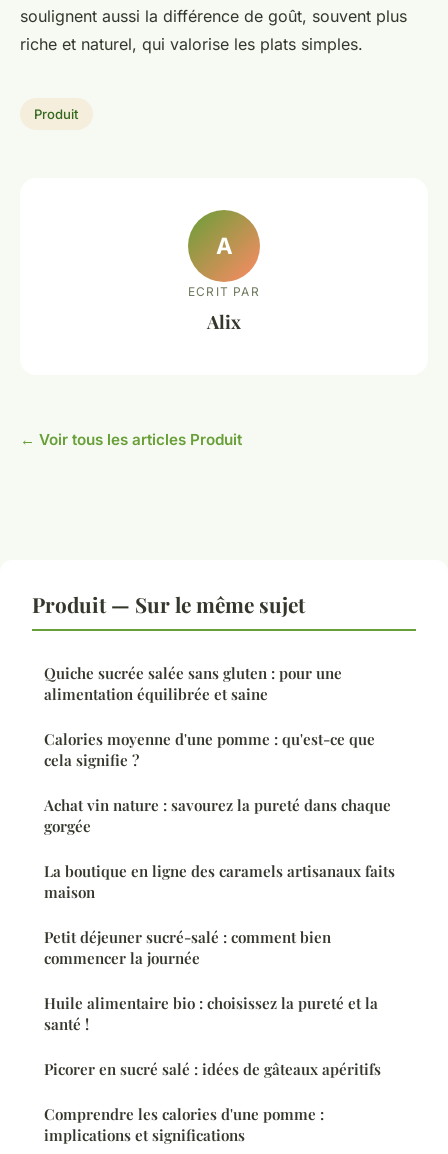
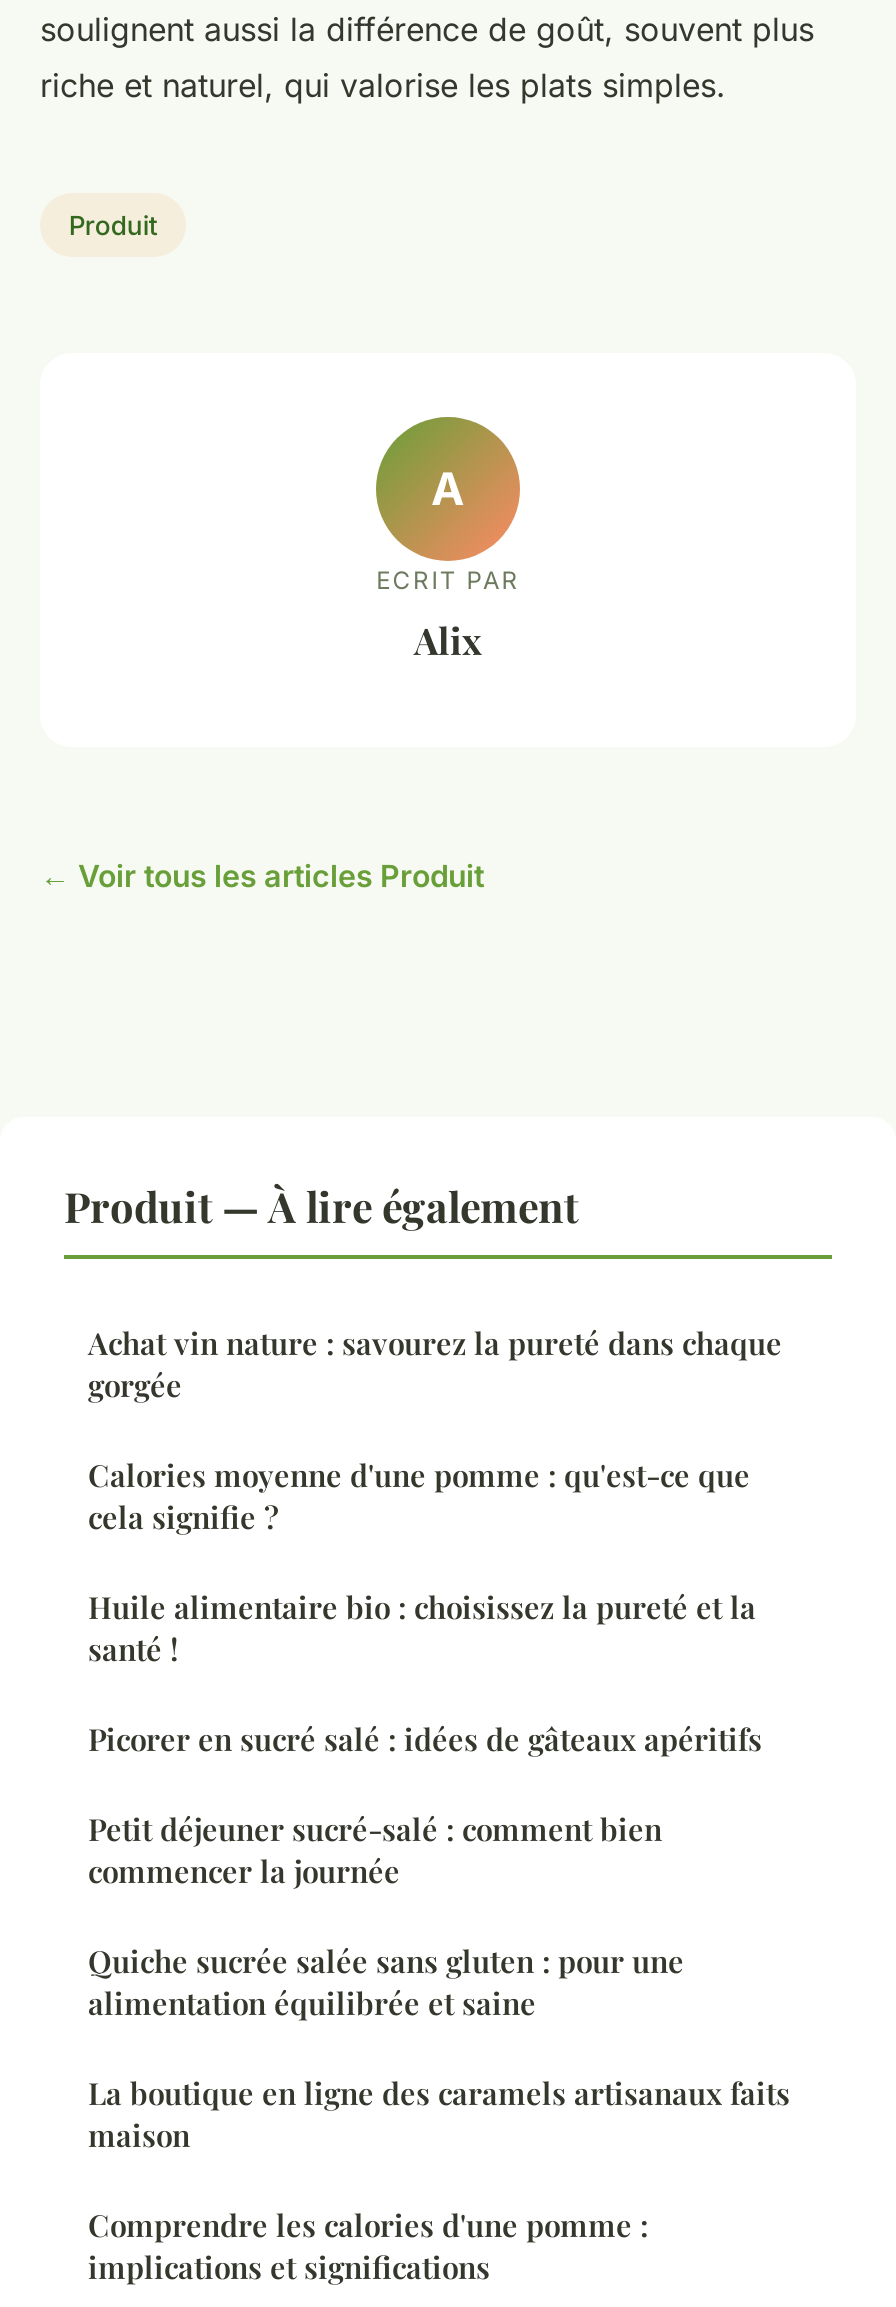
[32,590,305,618] Produit — Sur le même sujet -> [64,1177,578,1233] Produit — À lire également
moved [44,663,342,704] -> [88,1941,684,2023]: Quiche sucrée salée sans gluten : pour une | alimentation équilibrée et saine
moved [44,795,391,836] -> [88,1323,782,1405]: Achat vin nature : savourez la pureté dans chaque | gorgée
moved [44,861,395,968] -> [88,1809,790,2155]: La boutique en ligne des caramels artisanaux faits | maison | Petit déjeuner sucré-salé : comment bien | commencer la journée
moved [44,993,381,1079] -> [88,1587,762,1759]: Huile alimentaire bio : choisissez la pureté et la | santé ! | Picorer en sucré salé : idées de gâteaux apéritifs

